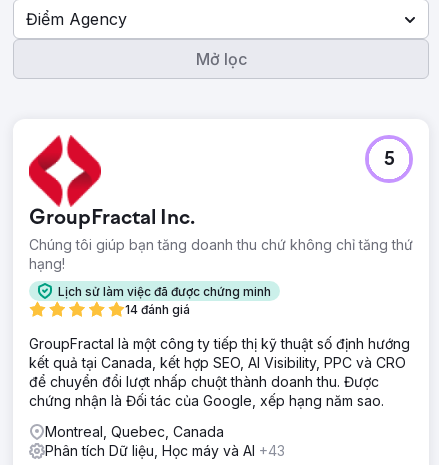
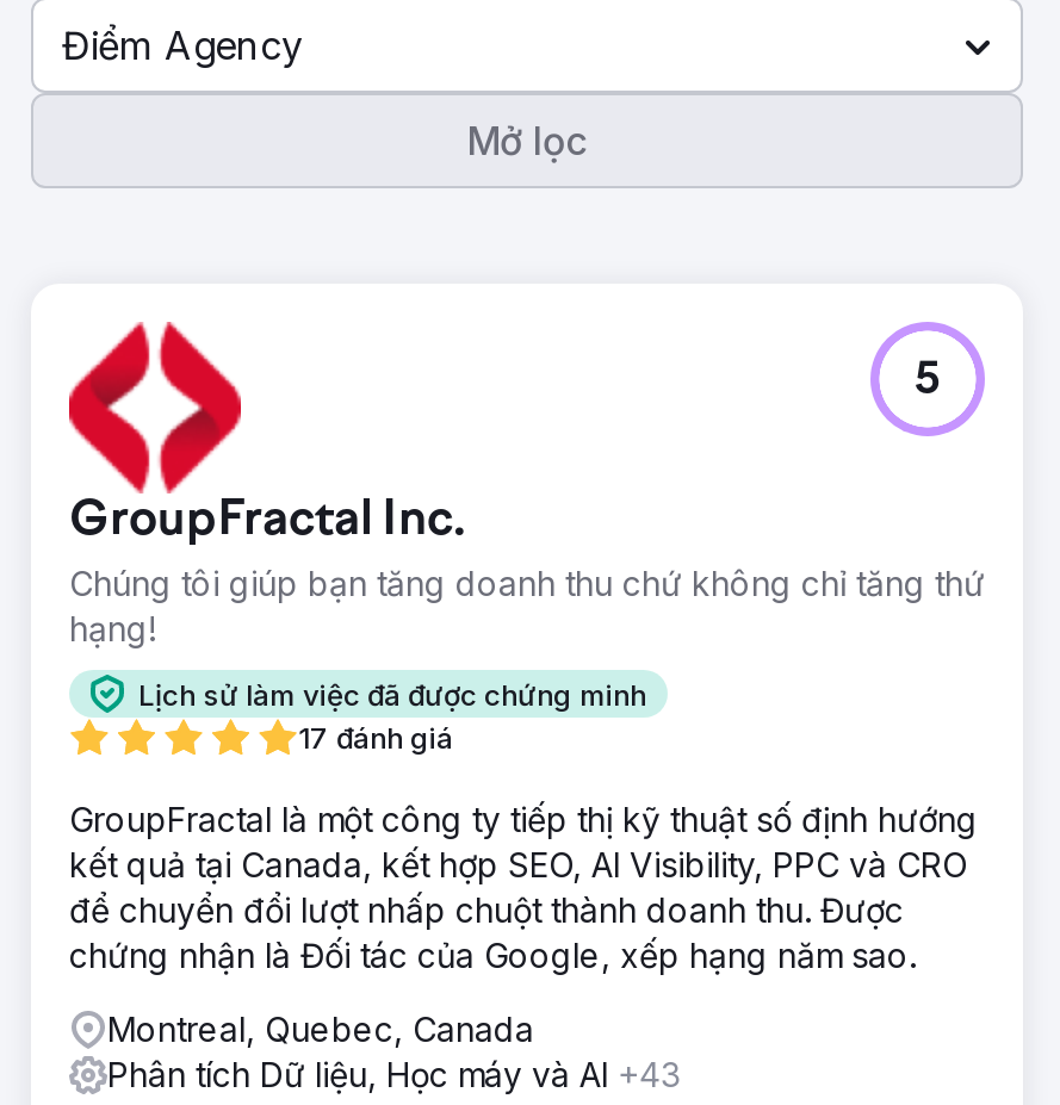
[125,302,190,317] 14 đánh giá -> [298,720,453,756] 17 đánh giá

